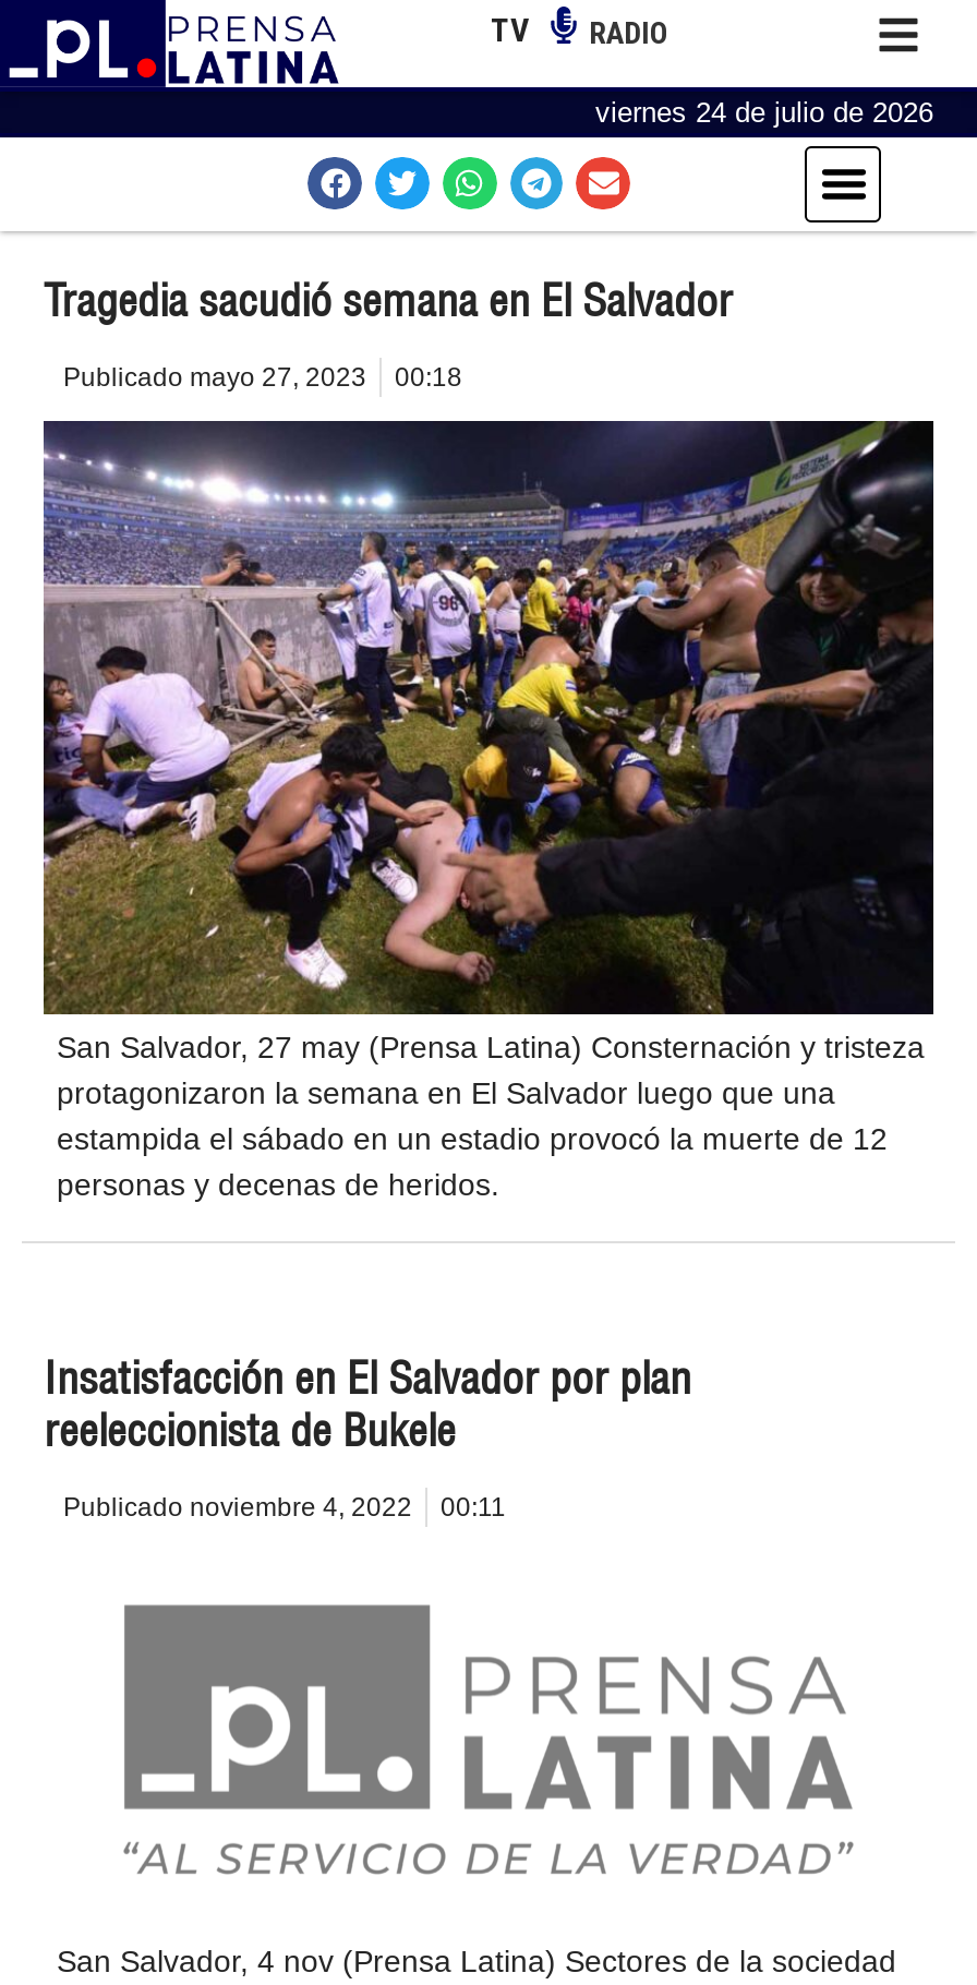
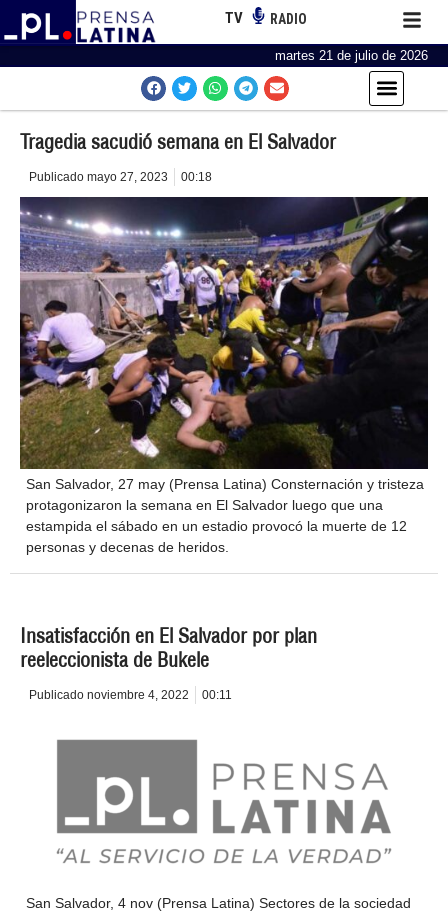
[595,95,933,128] viernes 24 de julio de 2026 -> [275,48,428,63] martes 21 de julio de 2026

